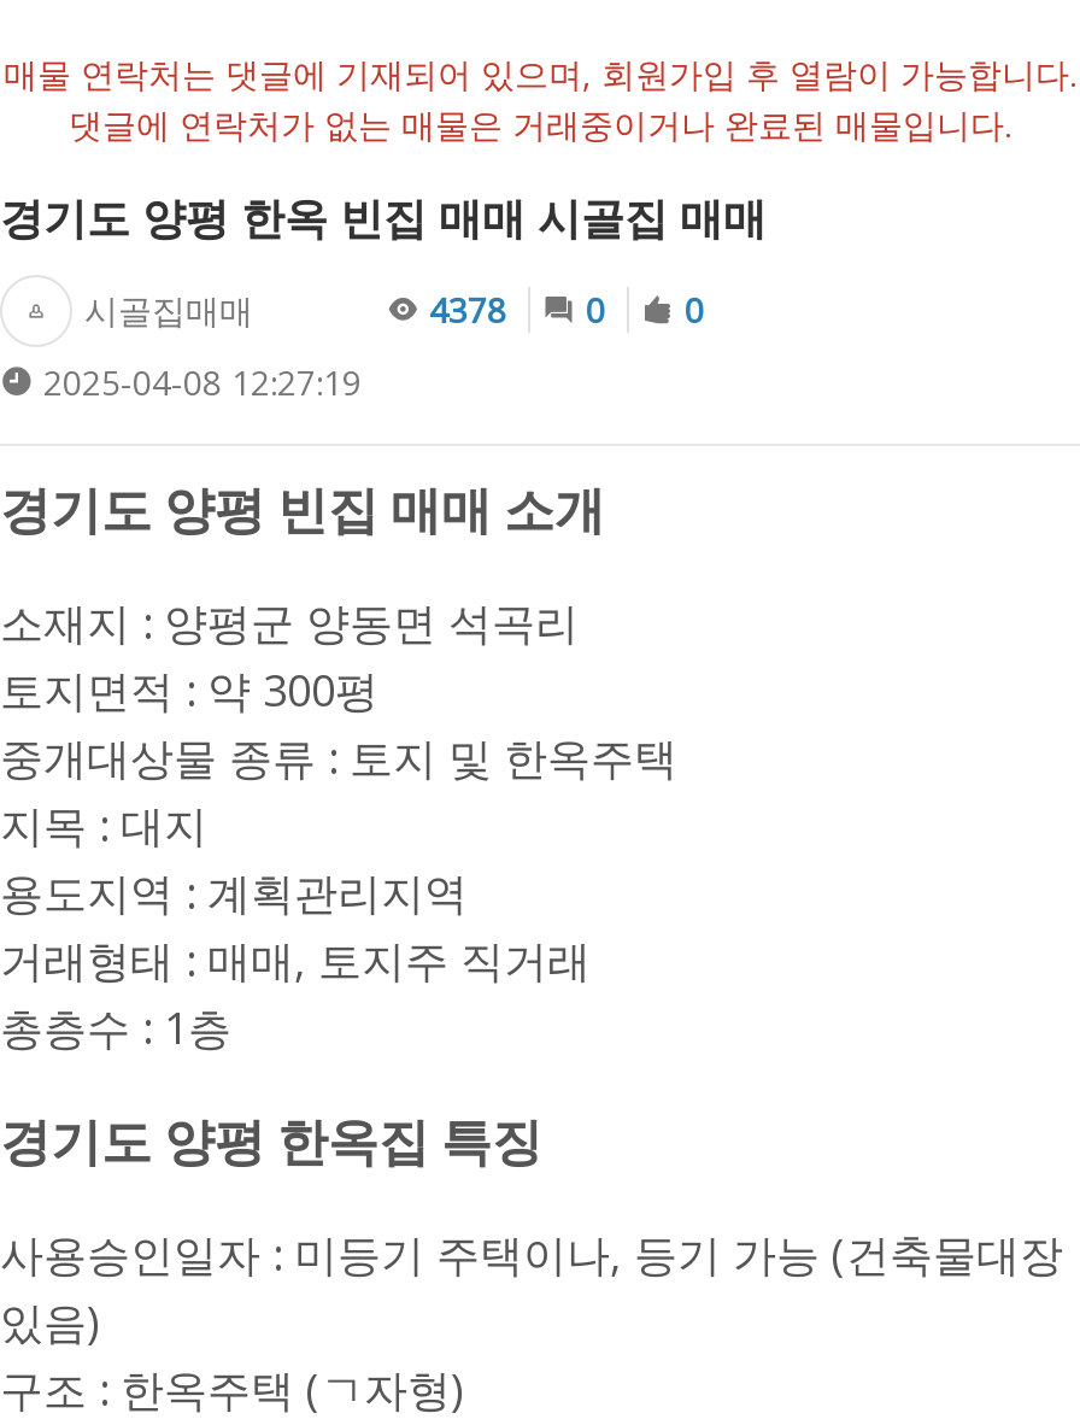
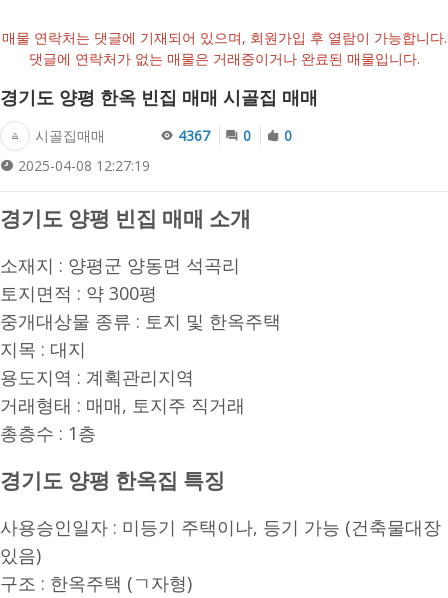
[429,287,704,333] 4378 0 0 -> [178,126,292,145] 4367 0 0

